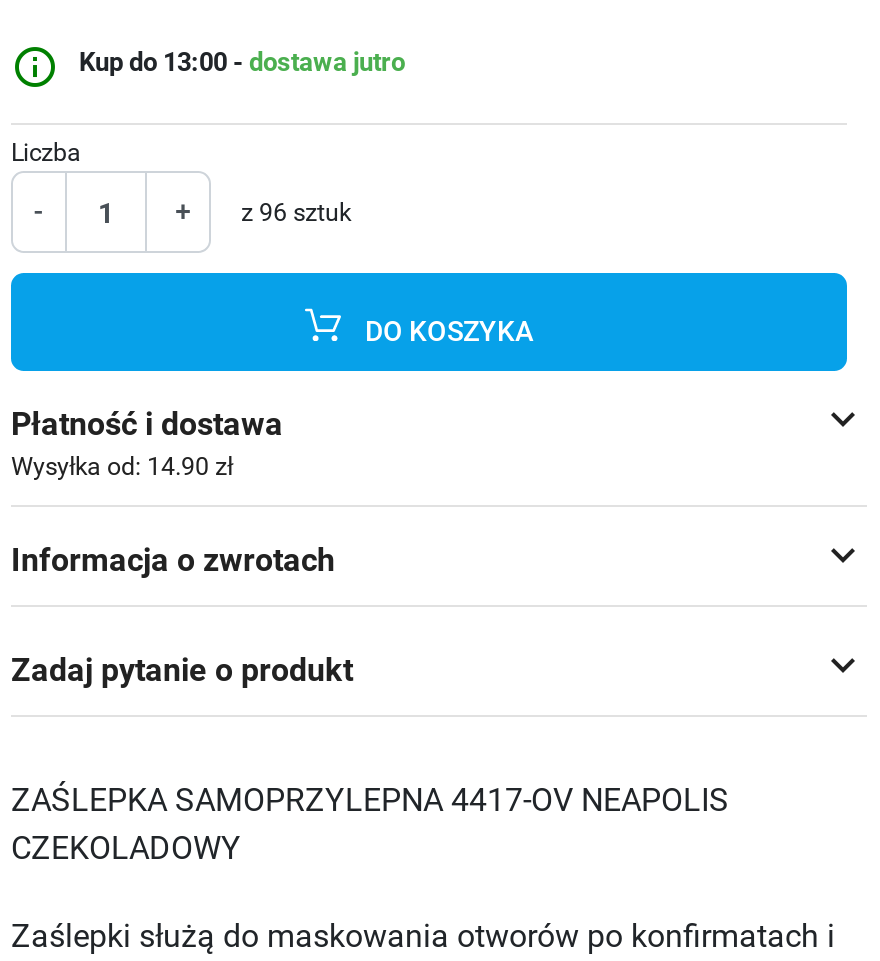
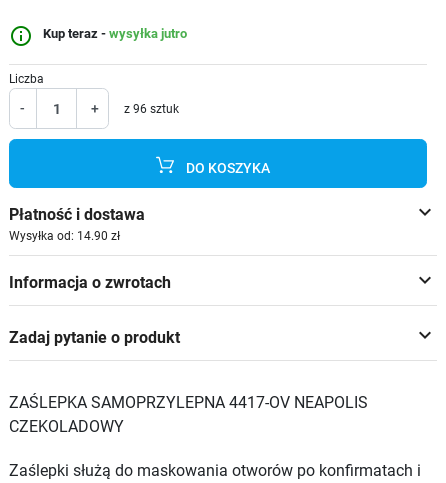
[79,47,405,77] Kup do 13:00 - dostawa jutro -> [43,26,187,41] Kup teraz - wysyłka jutro

